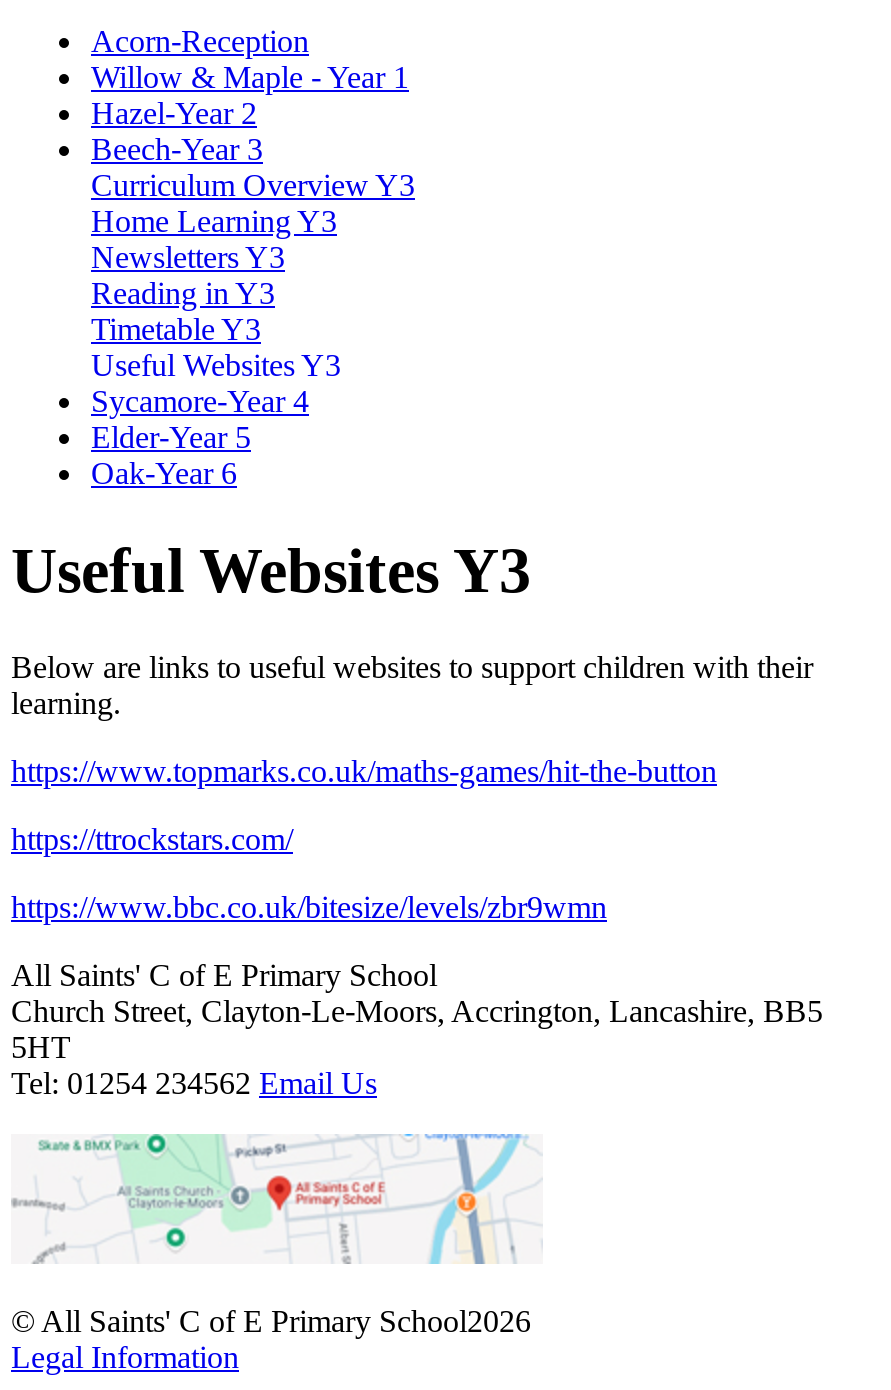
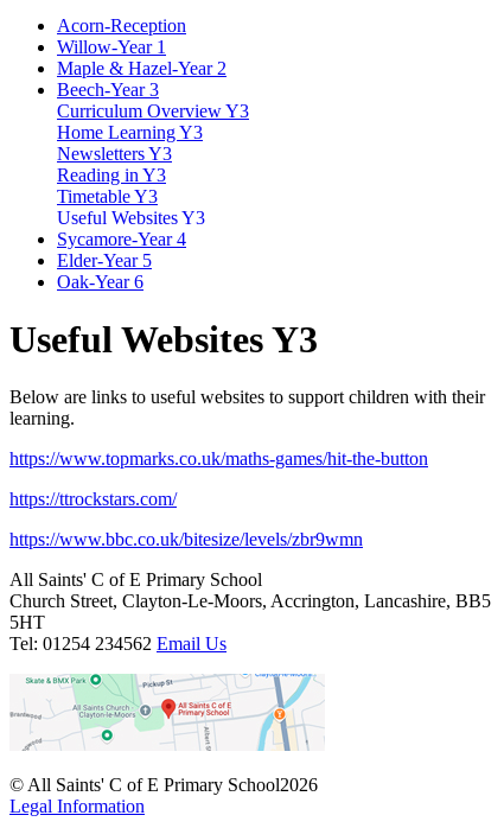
[91,59,409,129] Willow & Maple - Year 1 | Hazel-Year 2 -> [57,36,227,78] Willow-Year 1 | Maple & Hazel-Year 2

